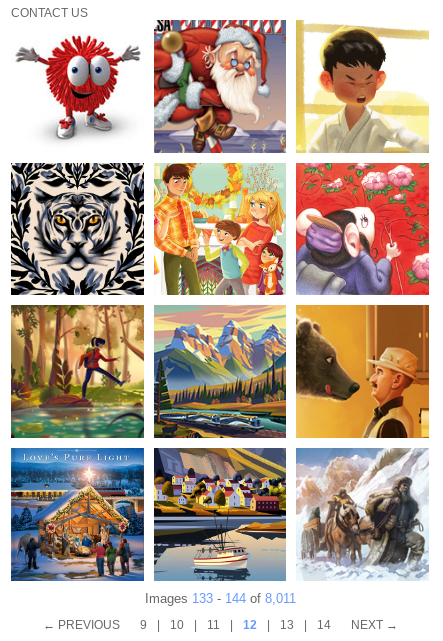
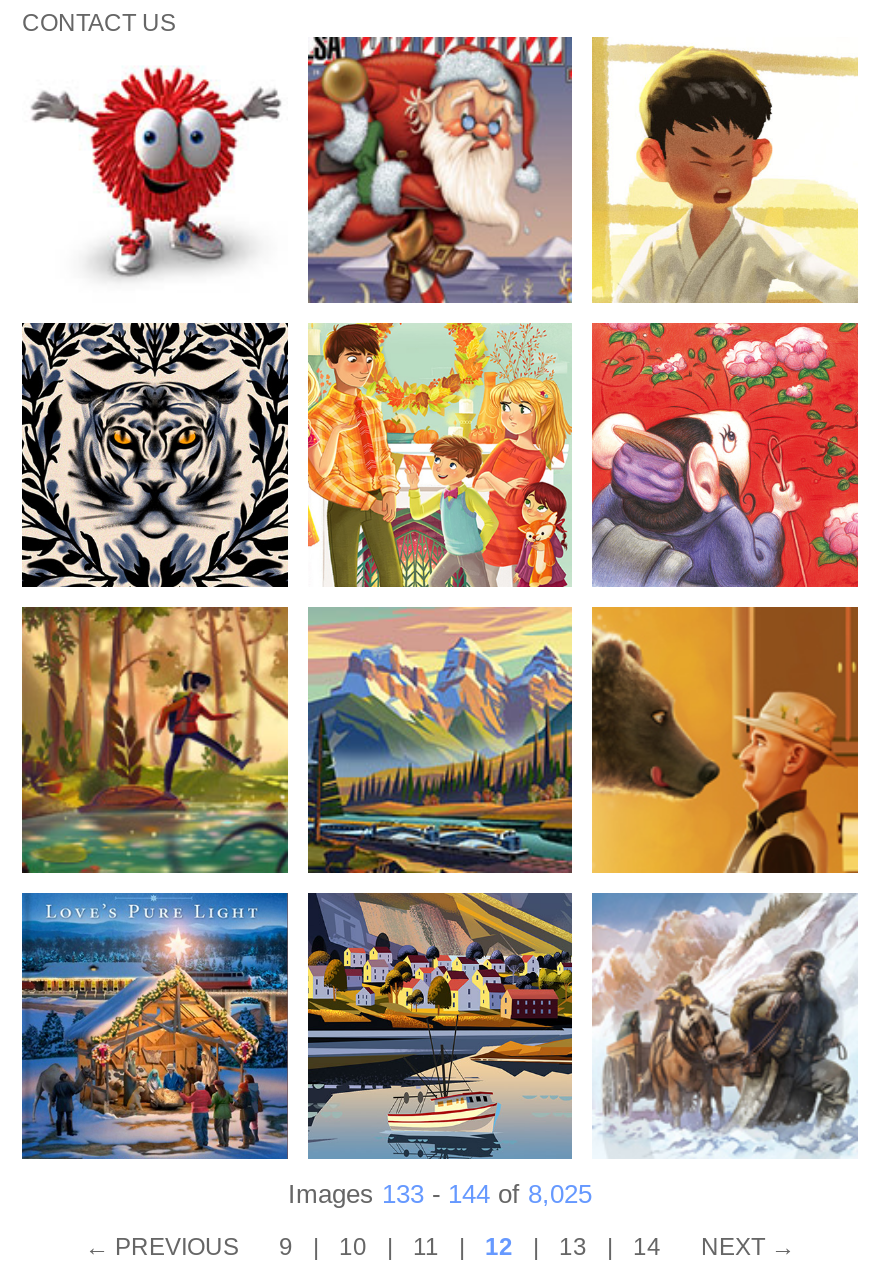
[144,591,295,606] Images 133 - 144 of 8,011 -> [288,1179,592,1209] Images 133 - 144 of 8,025

